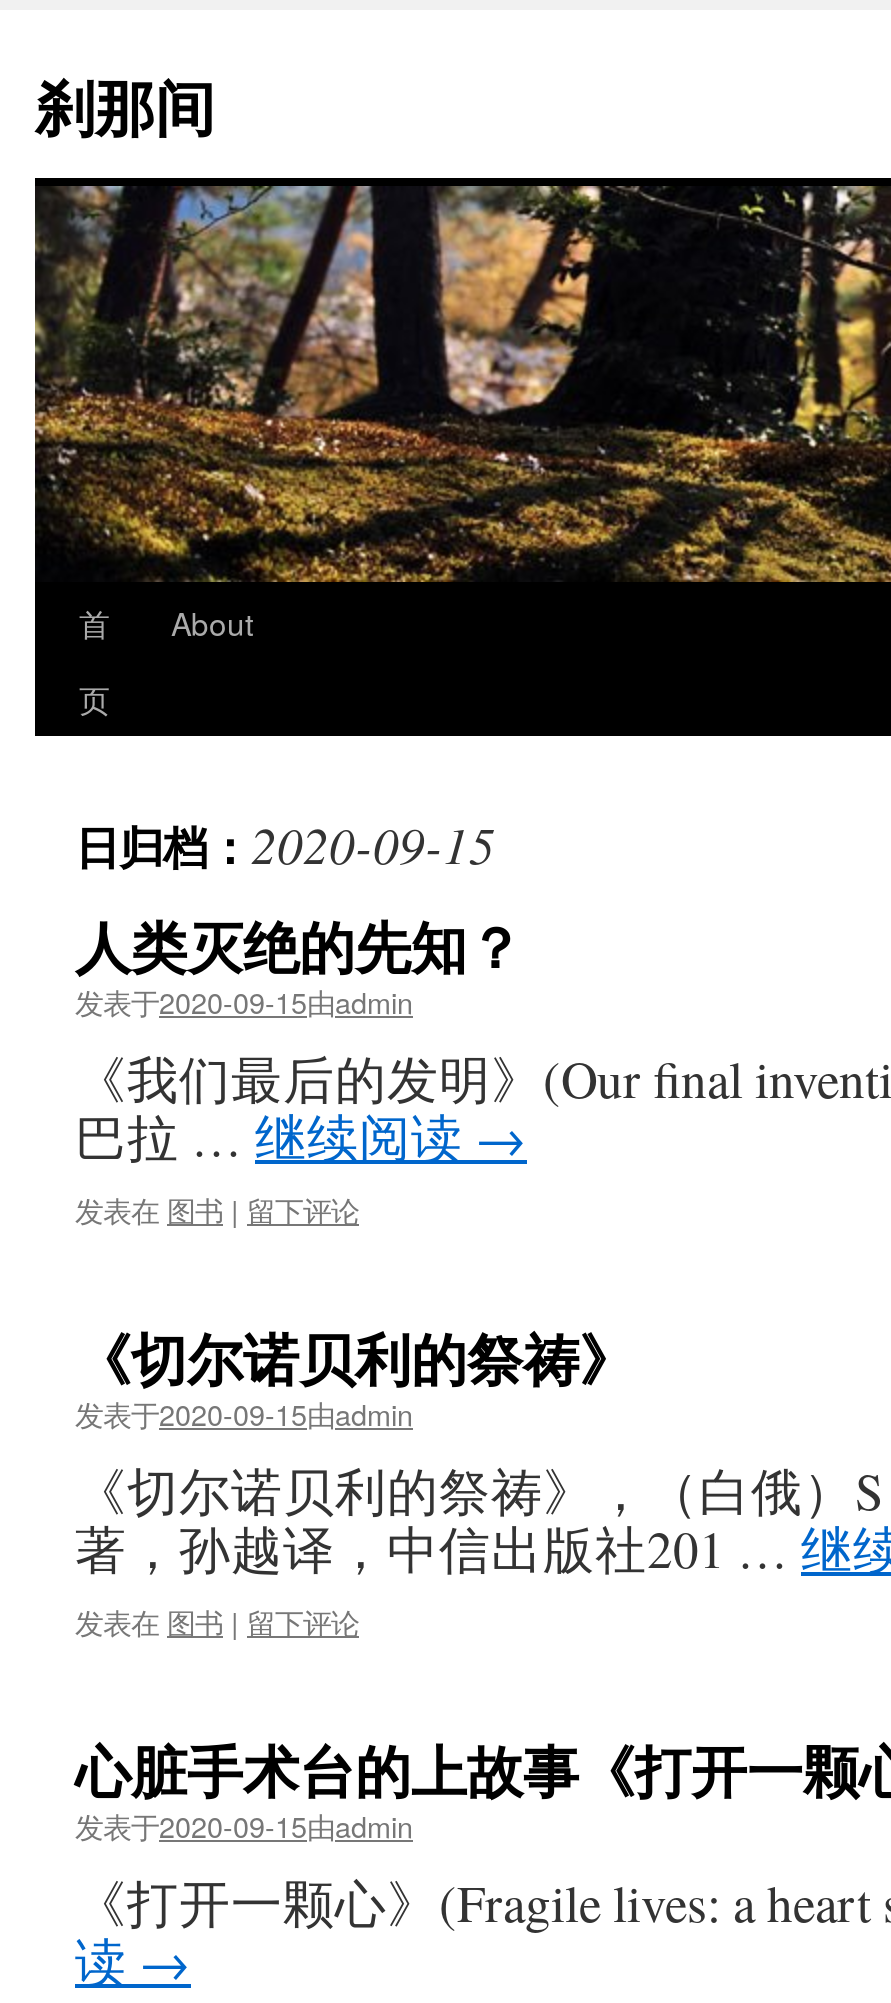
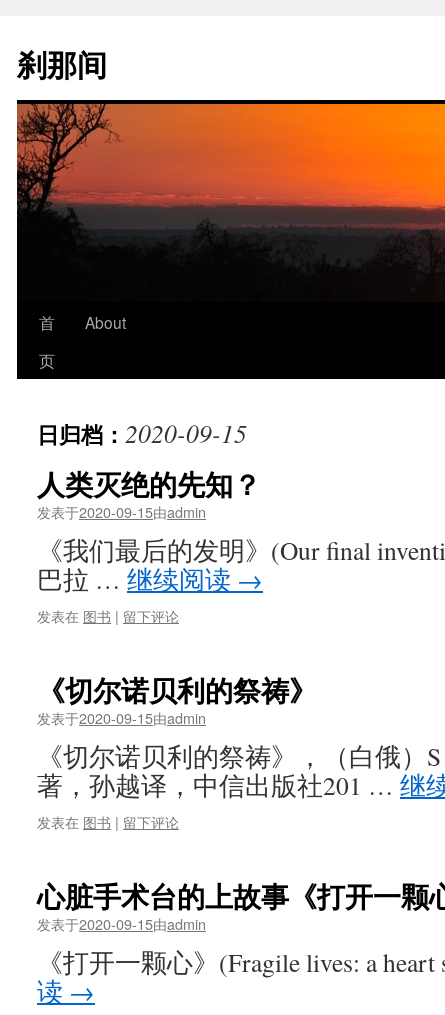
[33,184,885,584] [image] -> [16,103,442,302] [image]

